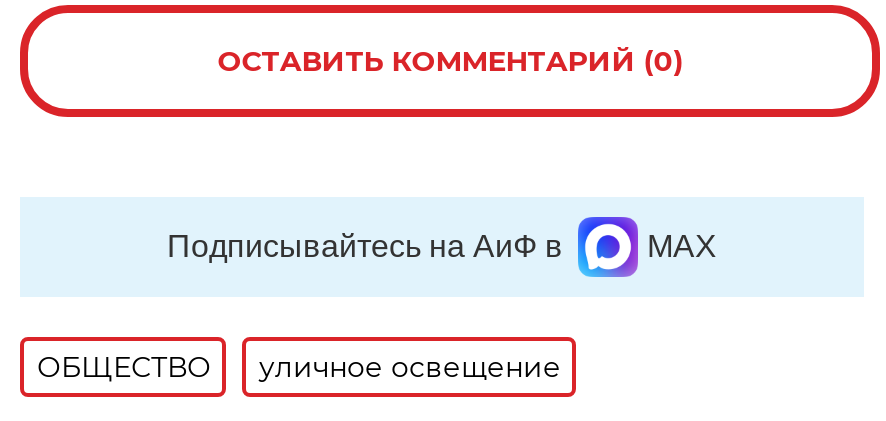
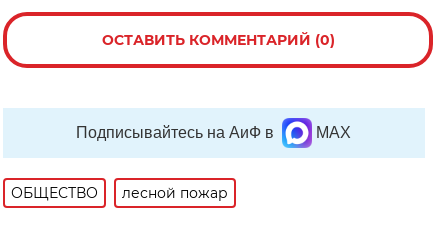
[259,349,561,385] уличное освещение -> [122,184,228,202] лесной пожар

